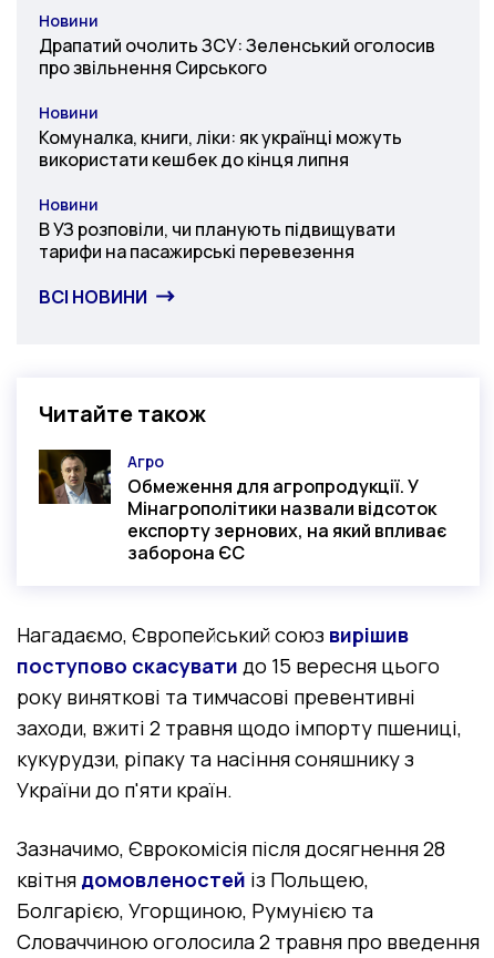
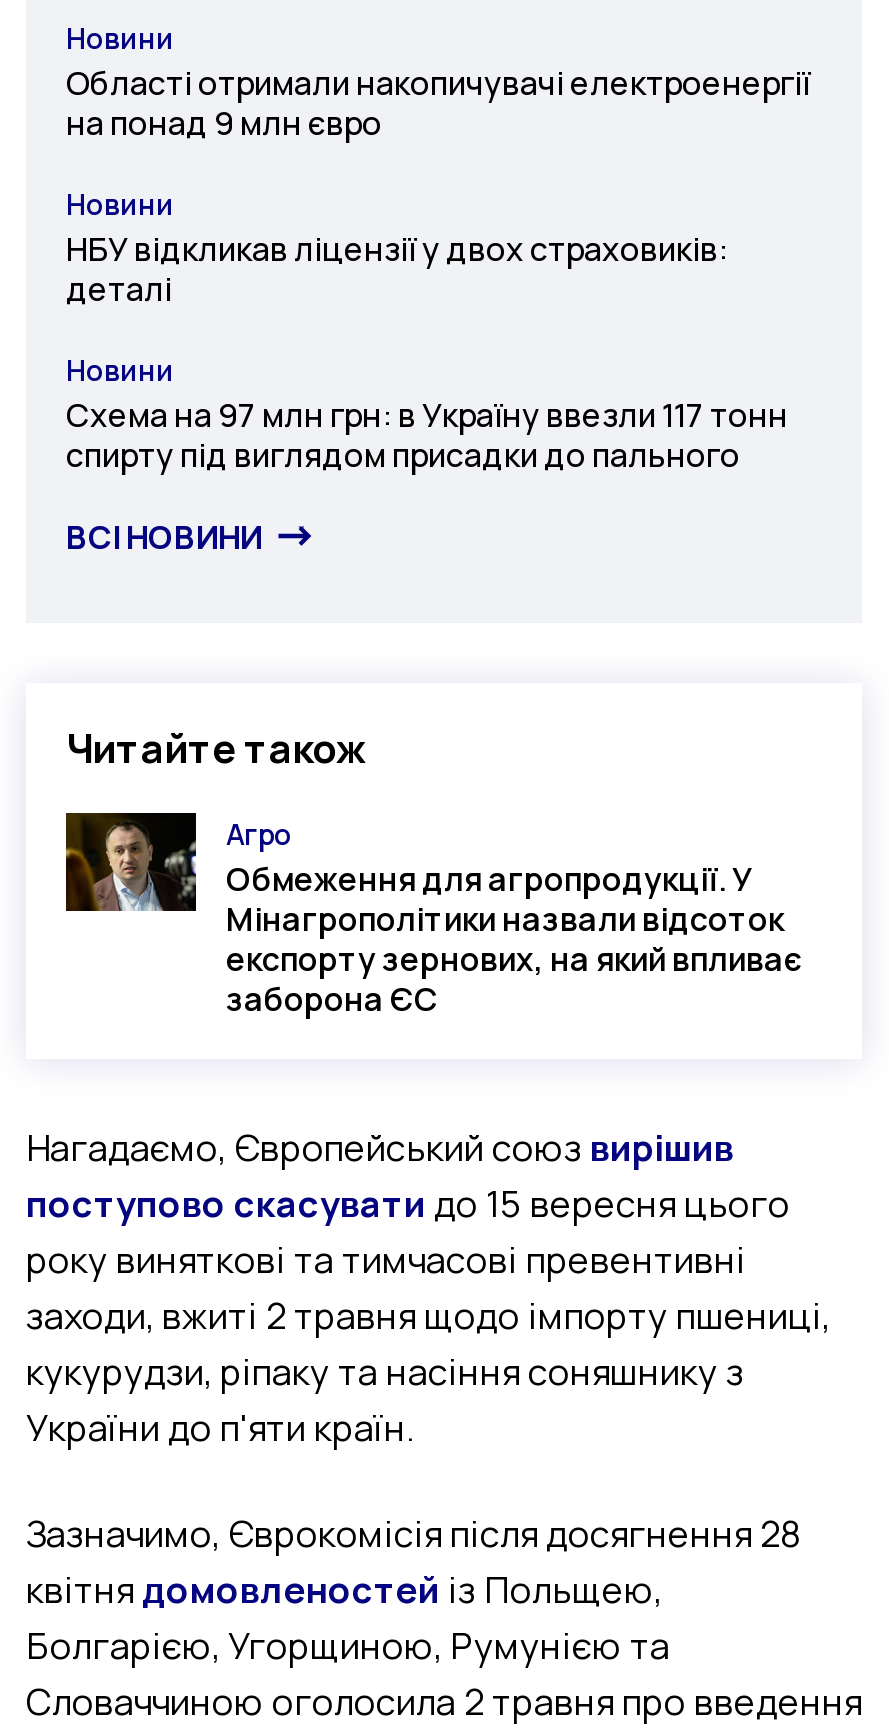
[39,33,435,80] Драпатий очолить ЗСУ: Зеленський оголосив | про звільнення Сирського -> [66,61,810,145] Області отримали накопичувачі електроенергії | на понад 9 млн євро
[39,125,402,171] Комуналка, книги, ліки: як українці можуть | використати кешбек до кінця липня -> [66,227,728,311] НБУ відкликав ліцензії у двох страховиків: | деталі
[39,217,395,263] В УЗ розповіли, чи планують підвищувати | тарифи на пасажирські перевезення -> [66,393,788,477] Схема на 97 млн грн: в Україну ввезли 117 тонн | спирту під виглядом присадки до пального

